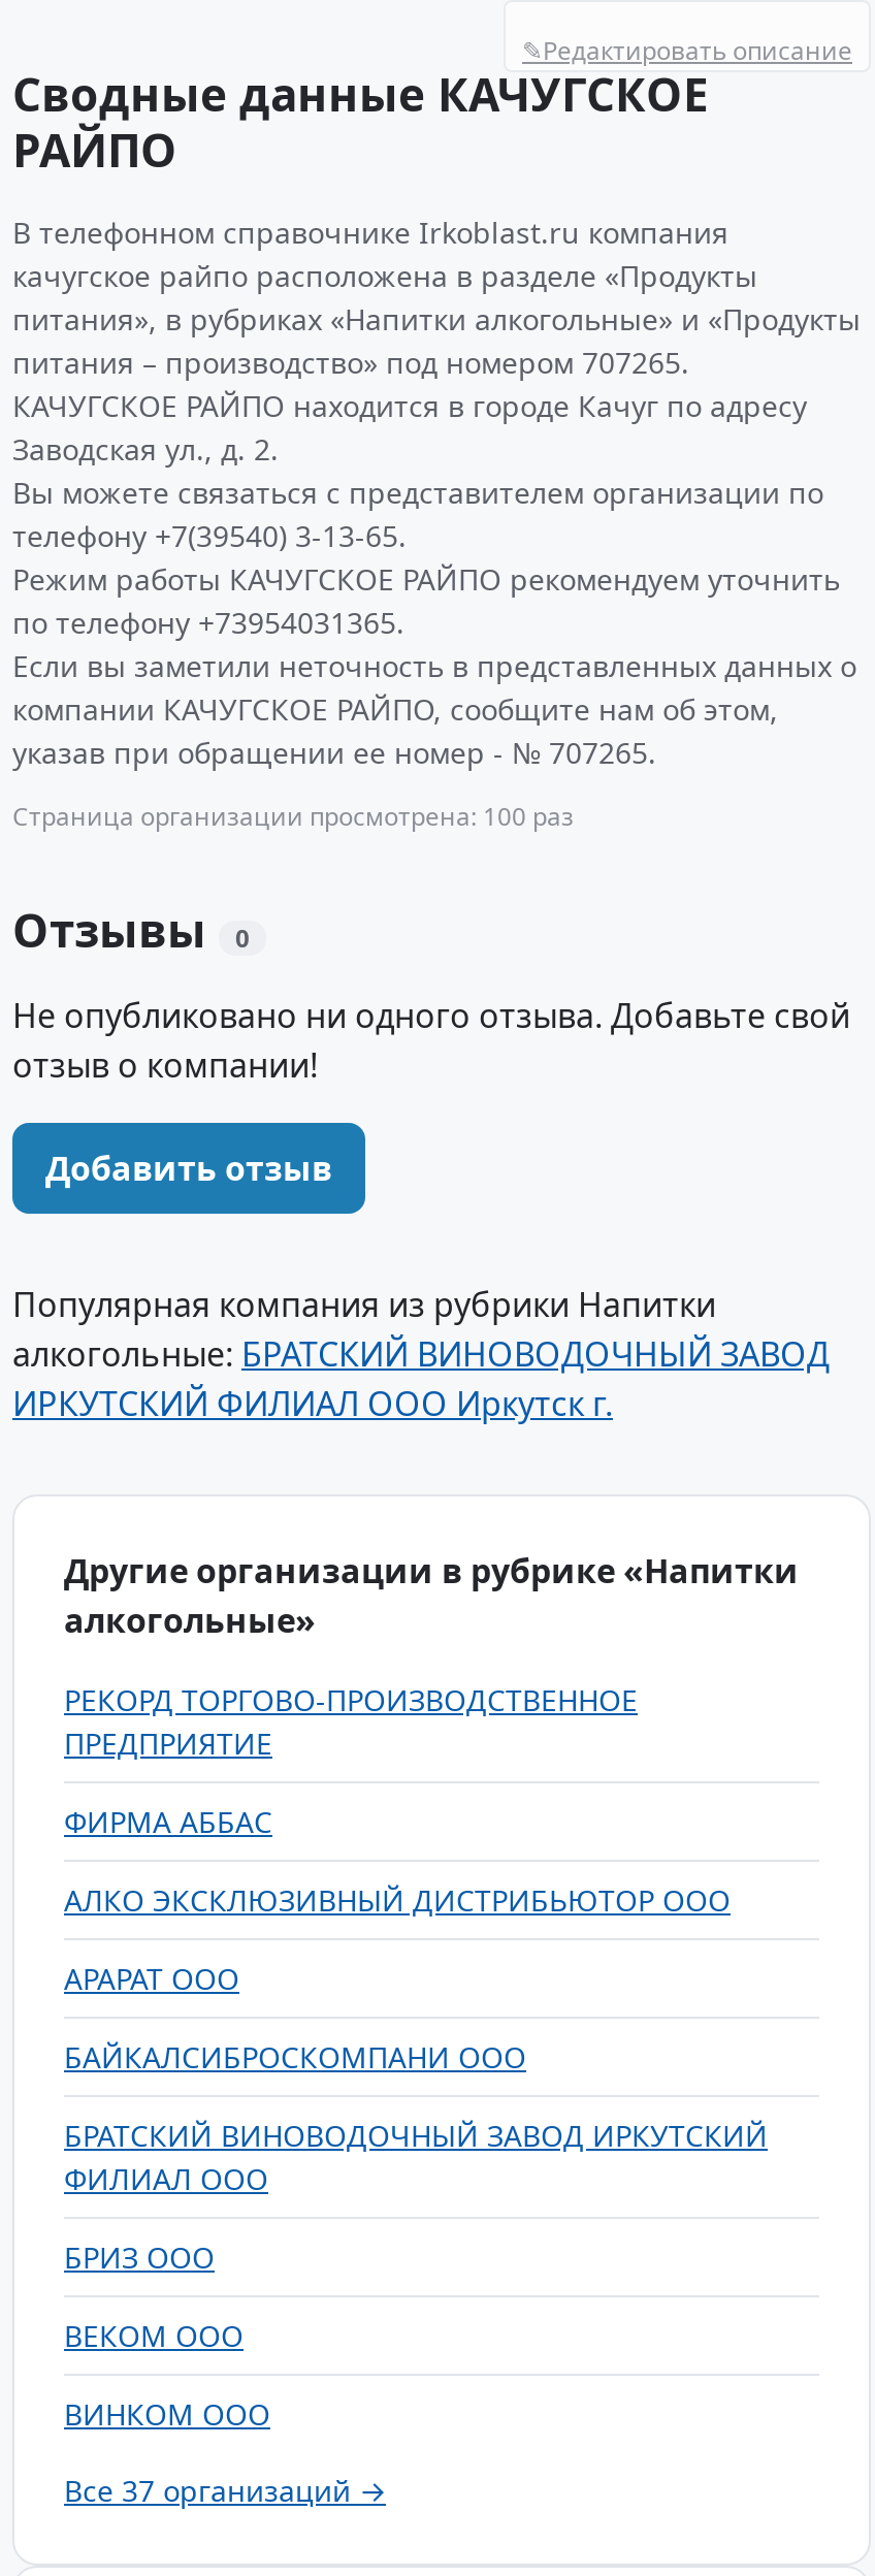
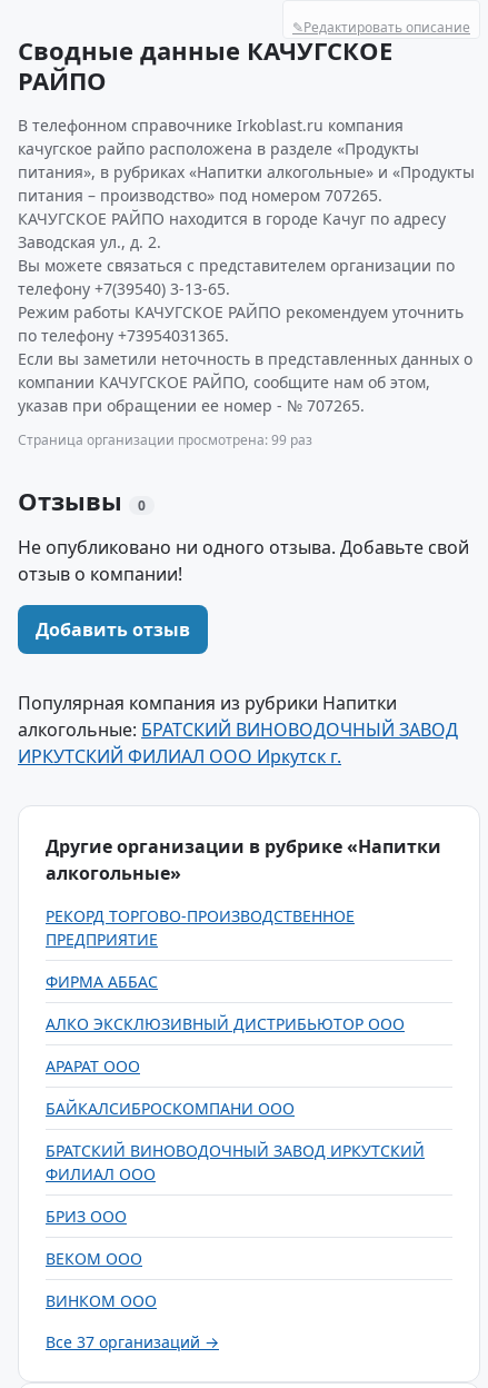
[12,799,574,834] Страница организации просмотрена: 100 раз -> [18,430,312,449] Страница организации просмотрена: 99 раз

